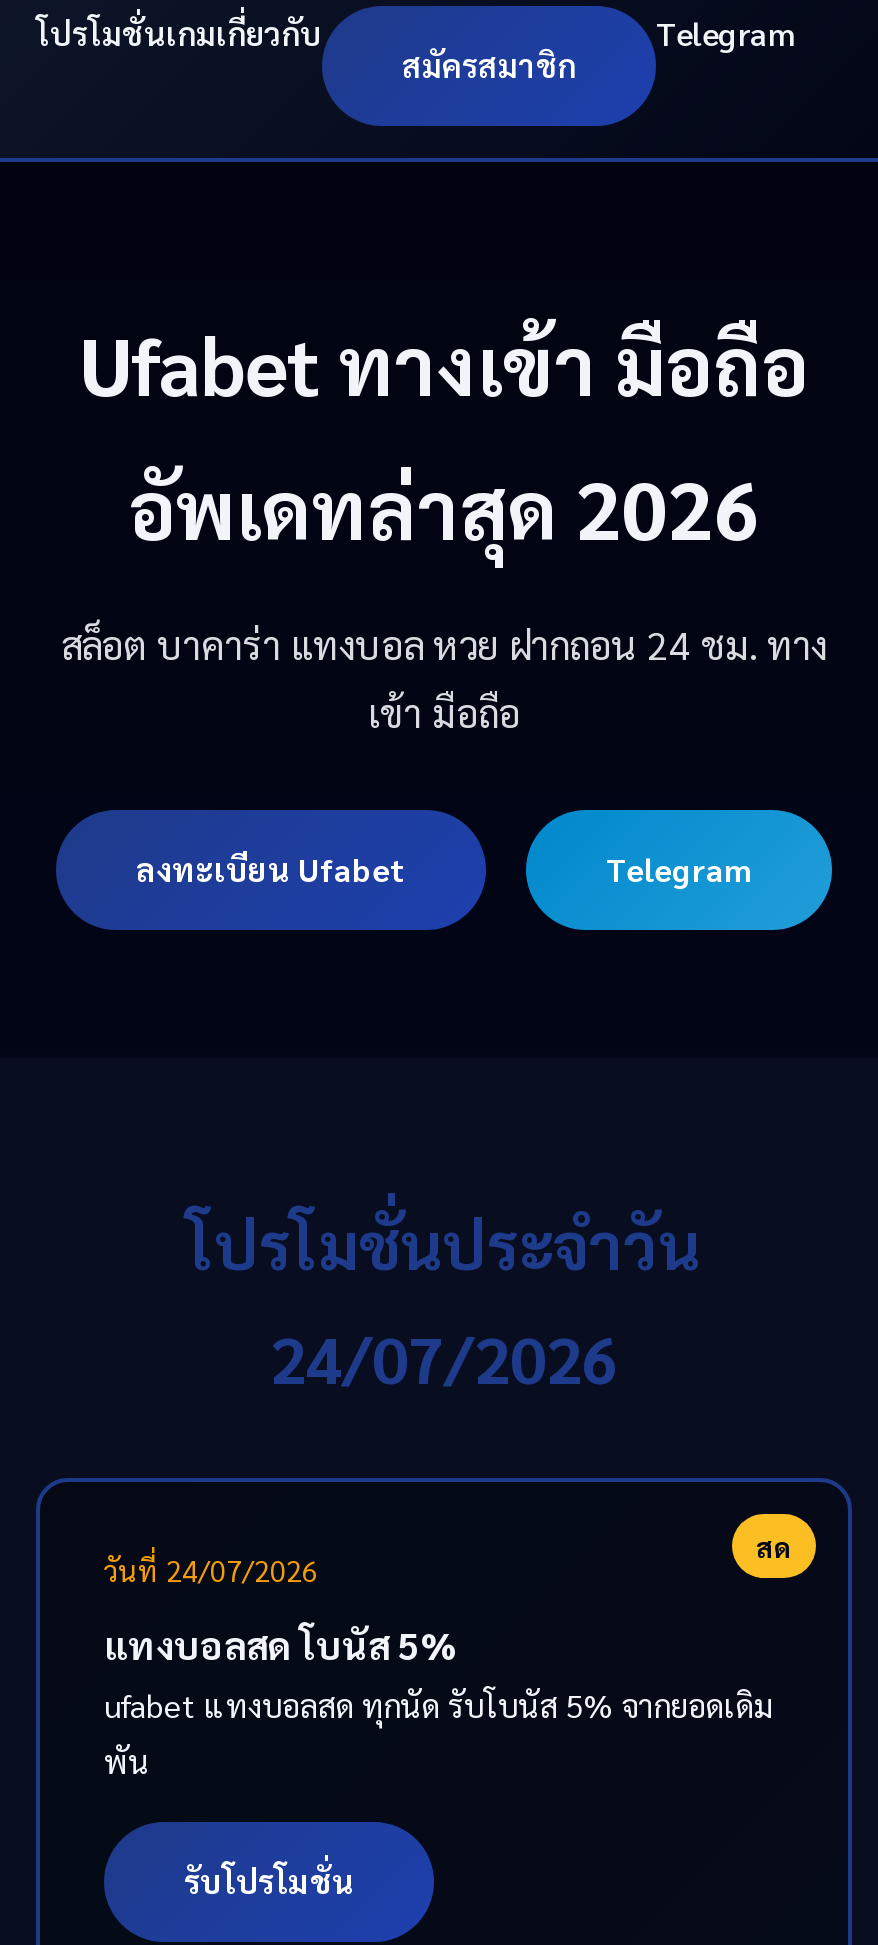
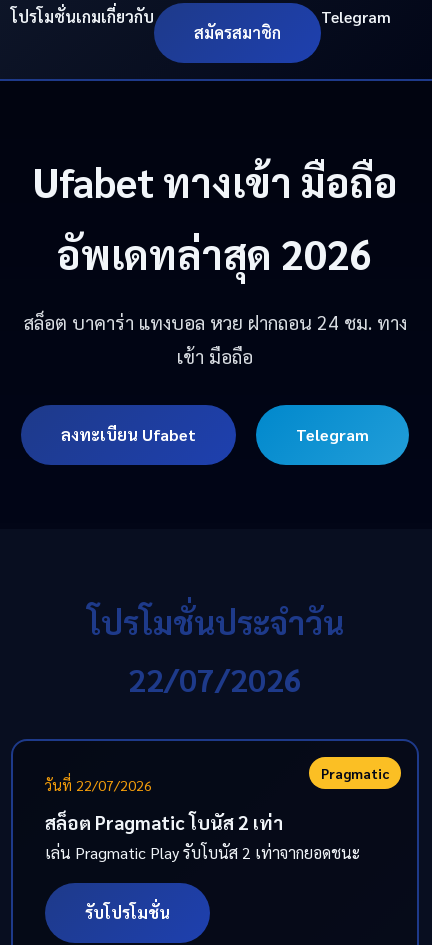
[270,1316,618,1398] 24/07/2026 -> [128,658,302,699] 22/07/2026
[104,1528,792,1588] สด | วันที่ 24/07/2026 -> [45,764,389,794] Pragmatic | วันที่ 22/07/2026
[104,1620,774,1782] แทงบอลสด โบนัส 5% | ufabet แทงบอลสด ทุกนัด รับโบนัส 5% จากยอดเดิม | พัน -> [45,810,360,863] สล็อต Pragmatic โบนัส 2 เท่า | เล่น Pragmatic Play รับโบนัส 2 เท่าจากยอดชนะ

